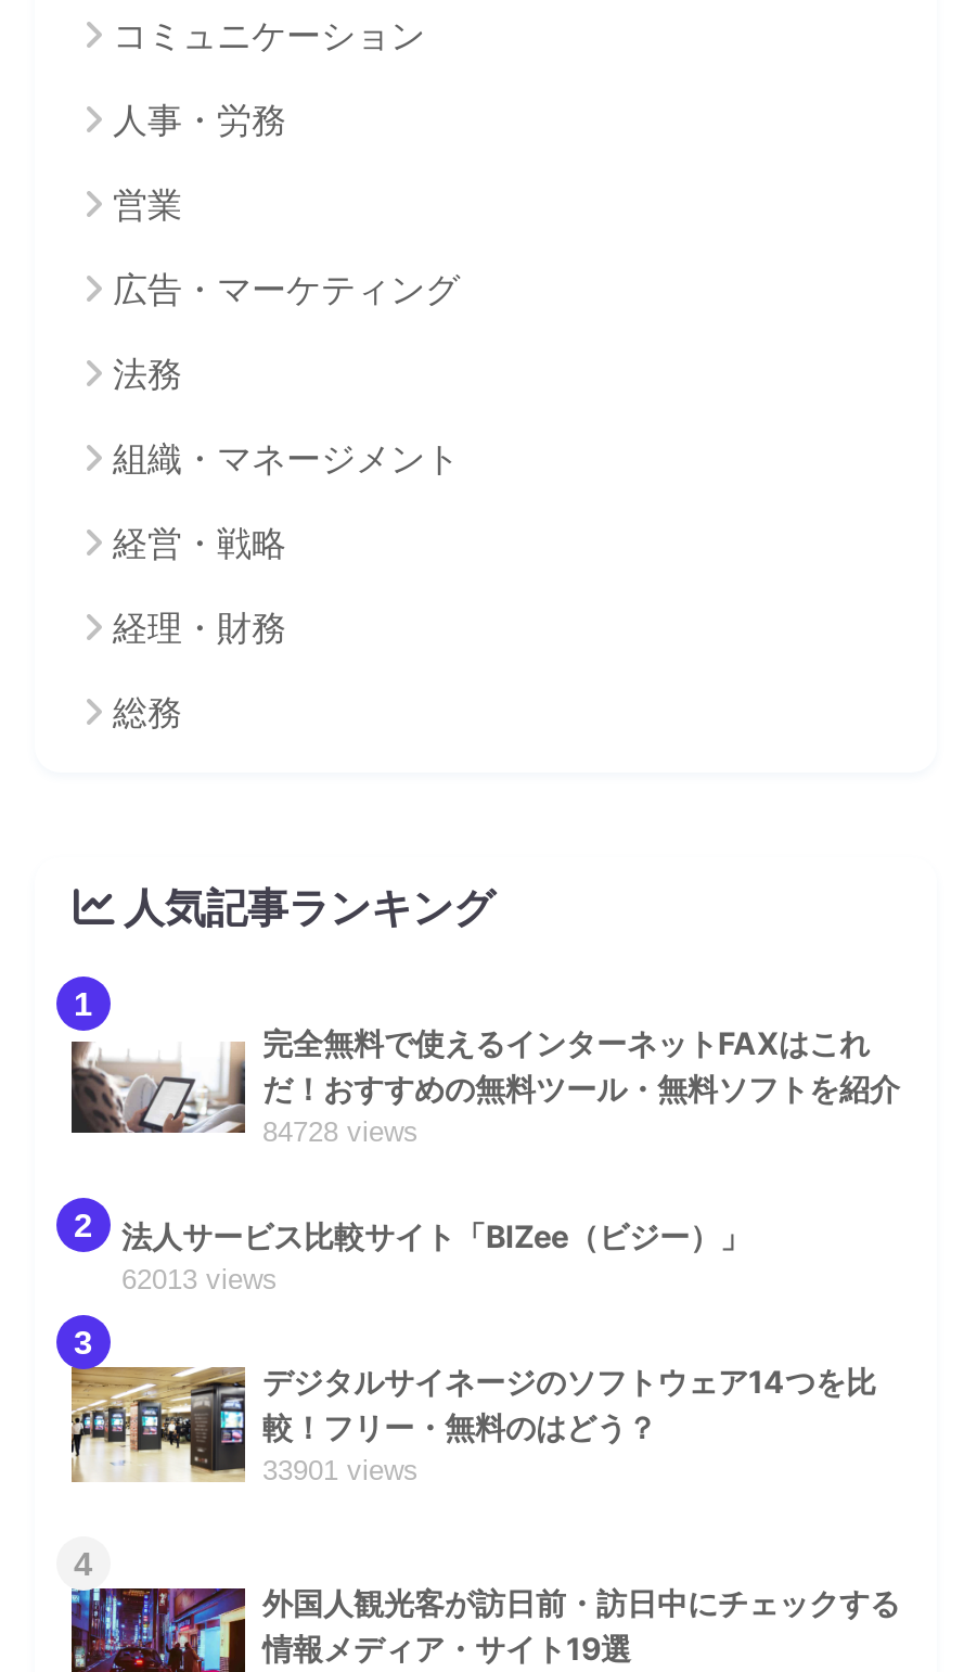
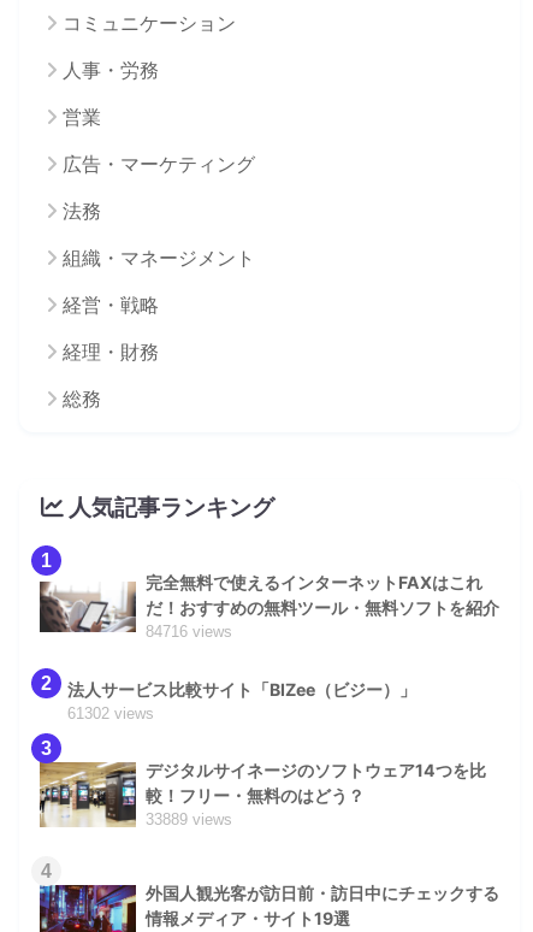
[262,1115,419,1148] 84728 views -> [146,623,232,641] 84716 views
[121,1263,278,1295] 62013 views -> [67,705,154,723] 61302 views
[262,1454,419,1486] 33901 views -> [146,811,232,829] 33889 views

